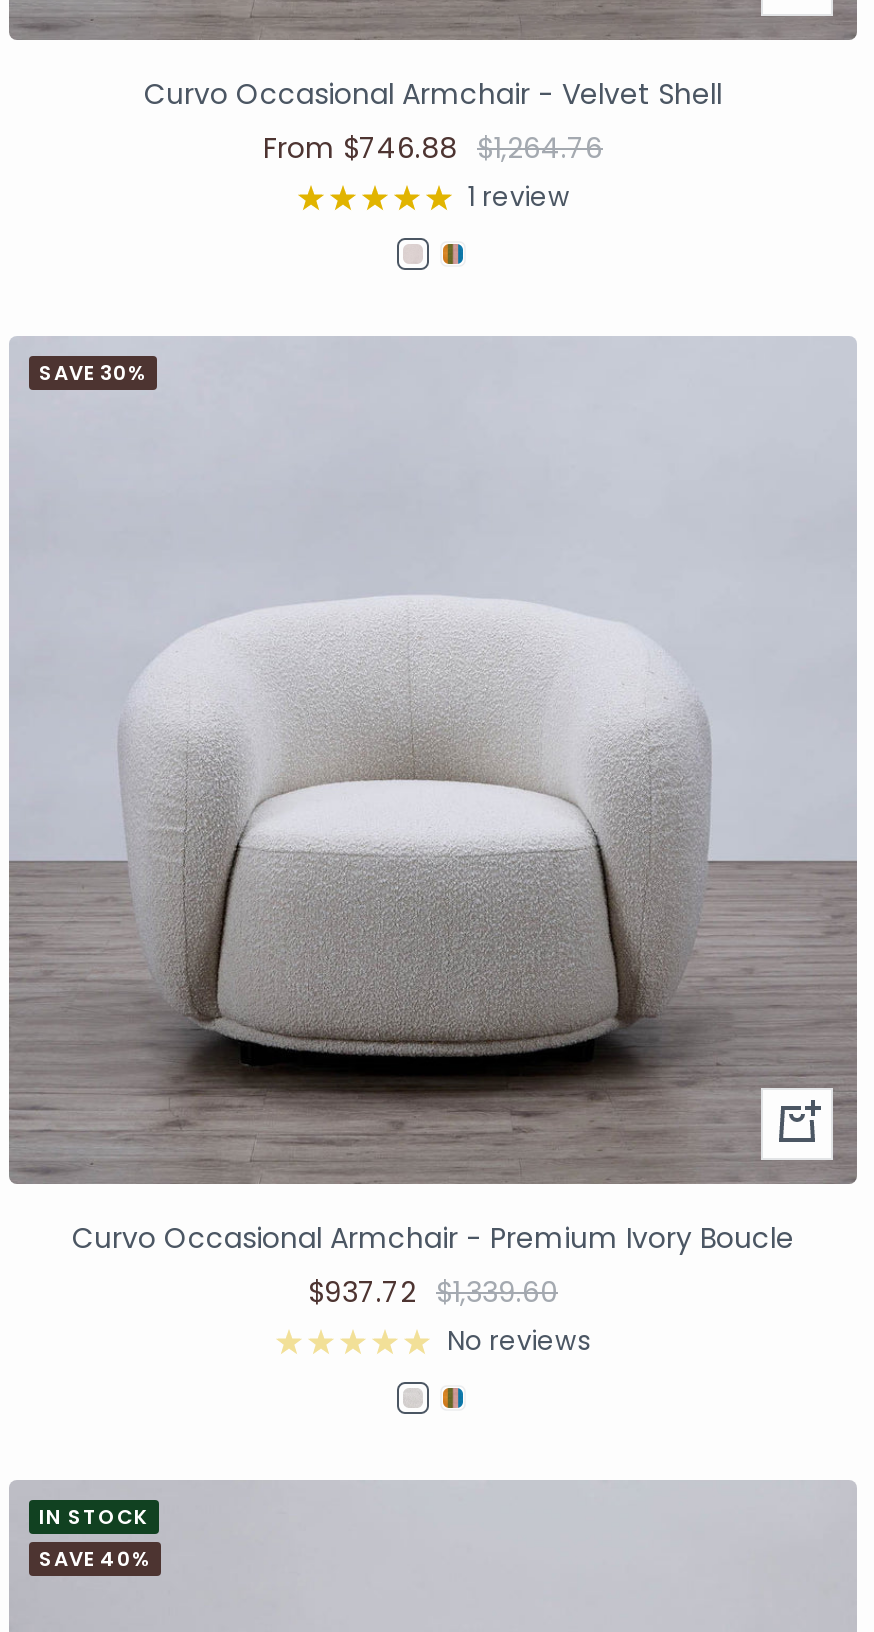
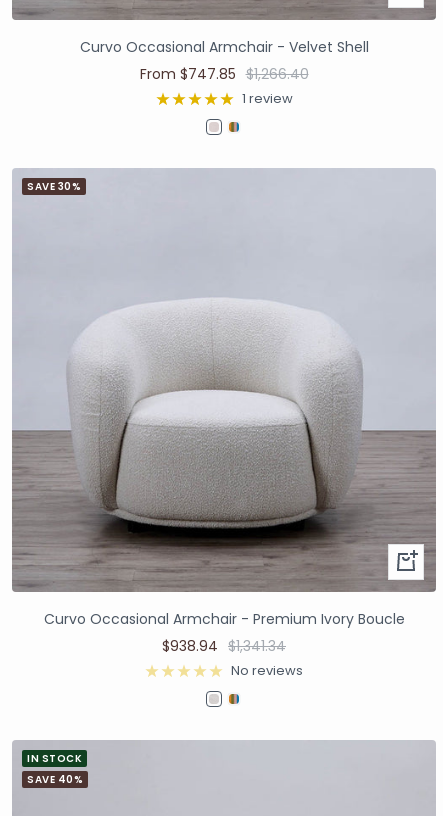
[263,128,603,168] From $746.88 $1,264.76 -> [139,64,308,84] From $747.85 $1,266.40
[308,1272,558,1312] $937.72 $1,339.60 -> [162,636,286,656] $938.94 $1,341.34

